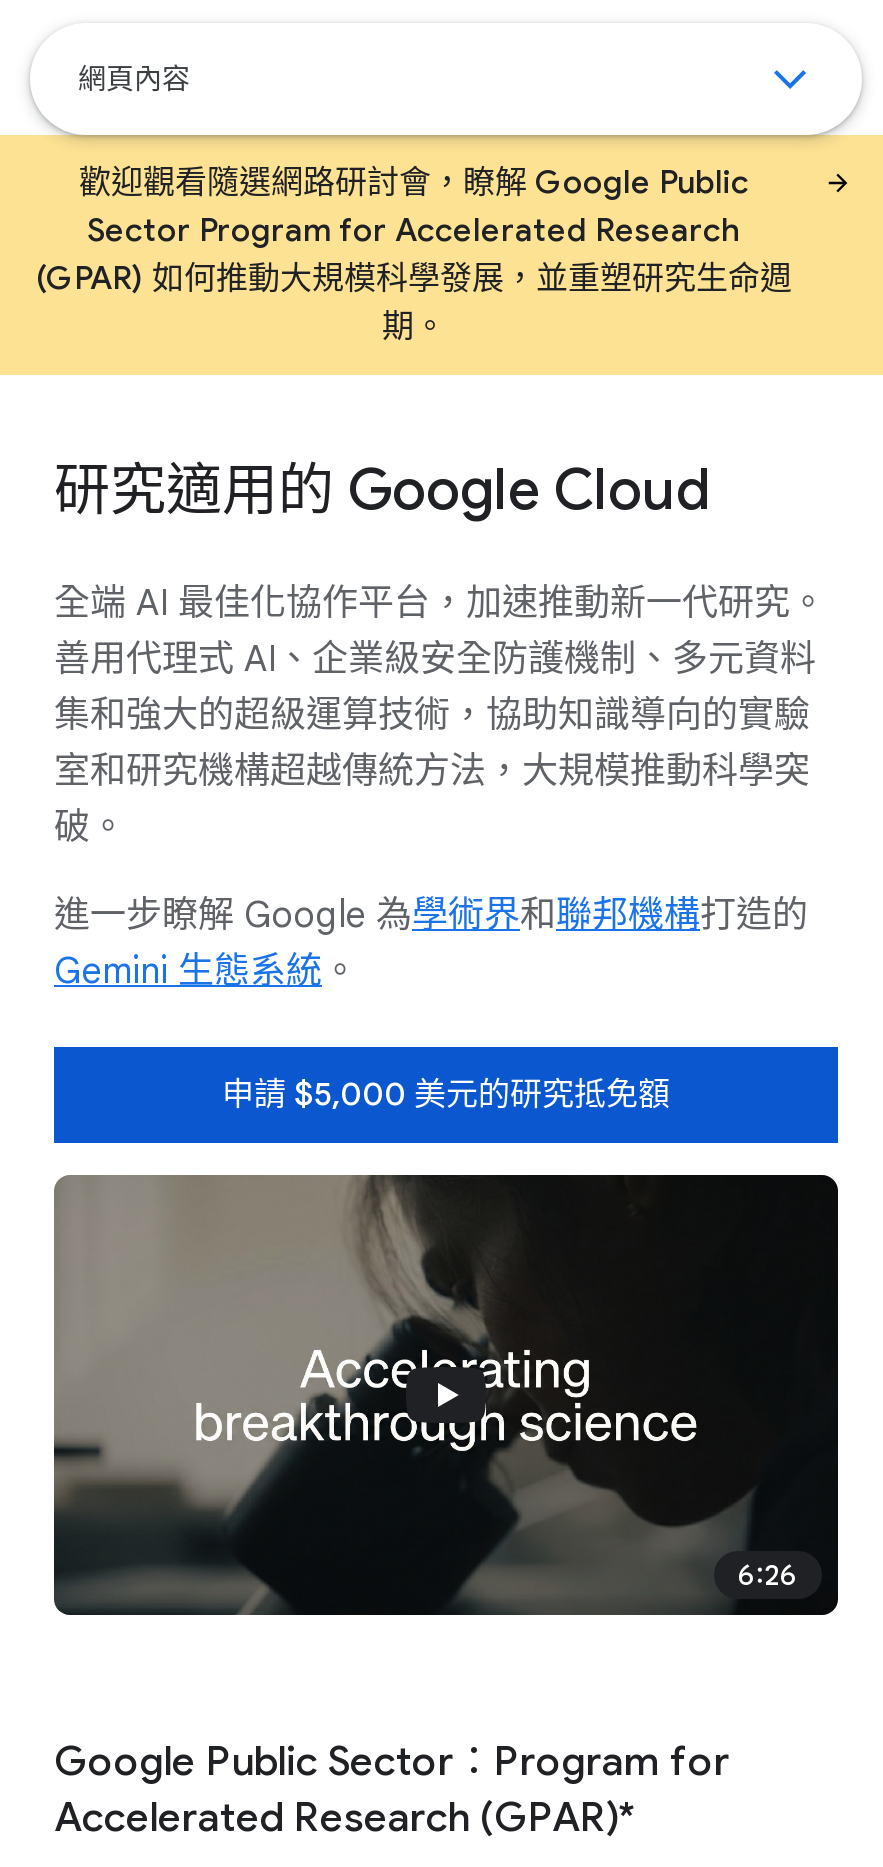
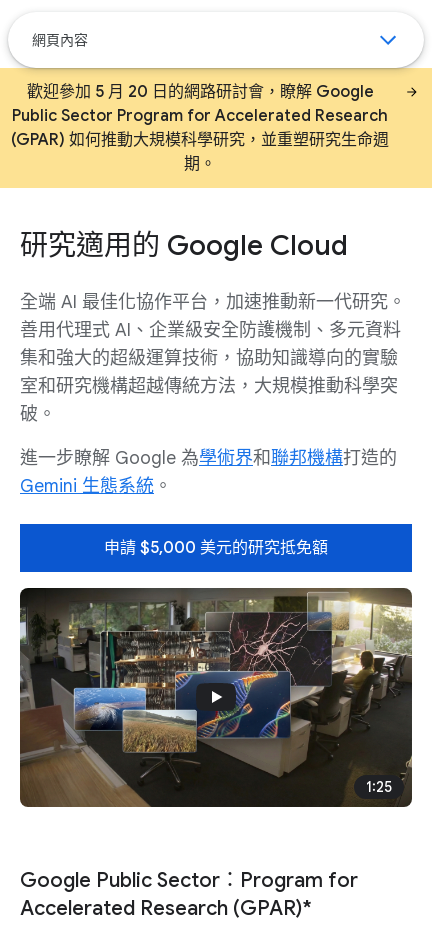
[36,163,792,299] 歡迎觀看隨選網路研討會，瞭解 Google Public | Sector Program for Accelerated Research | (GPAR) 如何推動大規模科學發展，並重塑研究生命週 -> [11,82,389,150] 歡迎參加 5 月 20 日的網路研討會，瞭解 Google | Public Sector Program for Accelerated Research | (GPAR) 如何推動大規模科學研究，並重塑研究生命週
[54,1175,840,1617] [image] | 6:26 -> [20,588,413,808] [image] | 1:25

